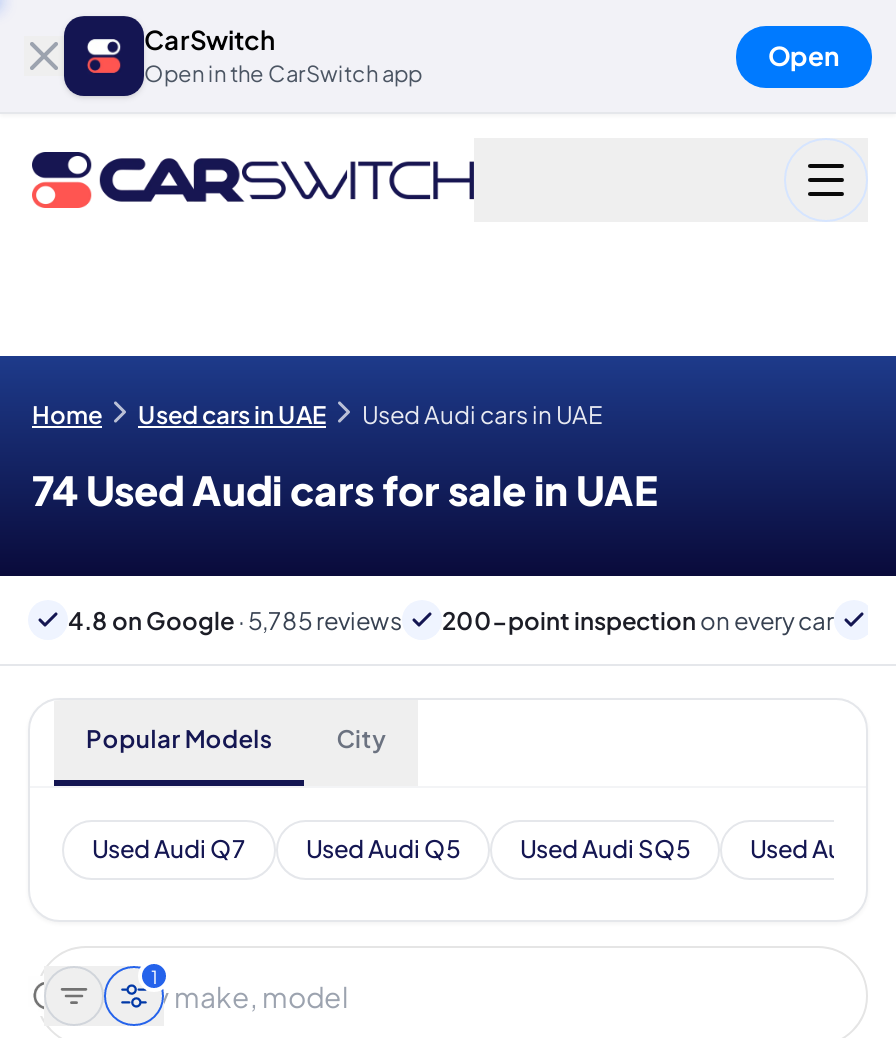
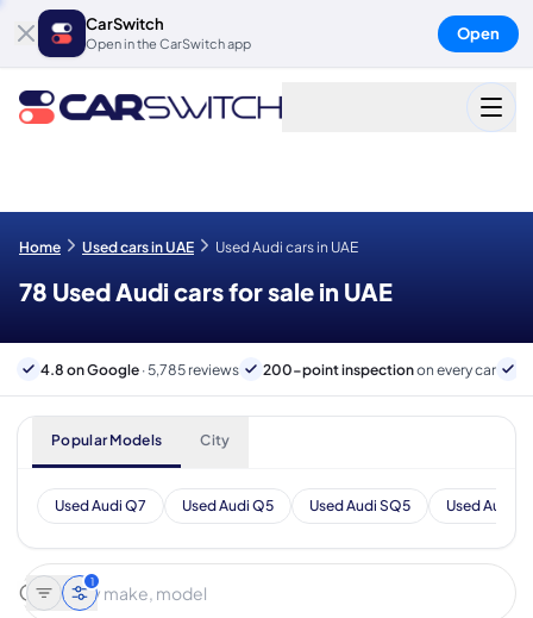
[32,464,658,514] 74 Used Audi cars for sale in UAE -> [19,276,393,306] 78 Used Audi cars for sale in UAE

